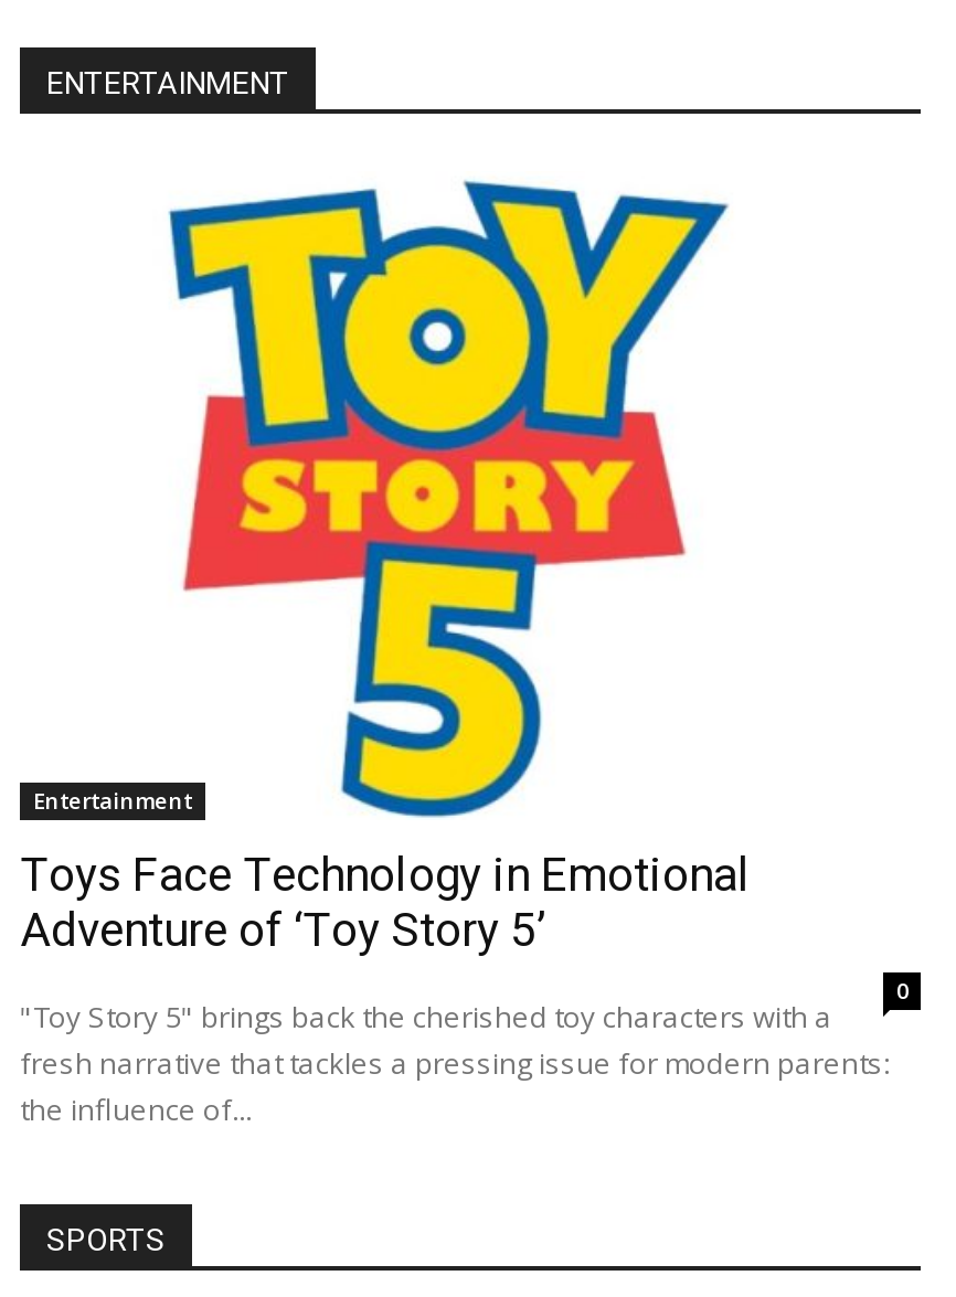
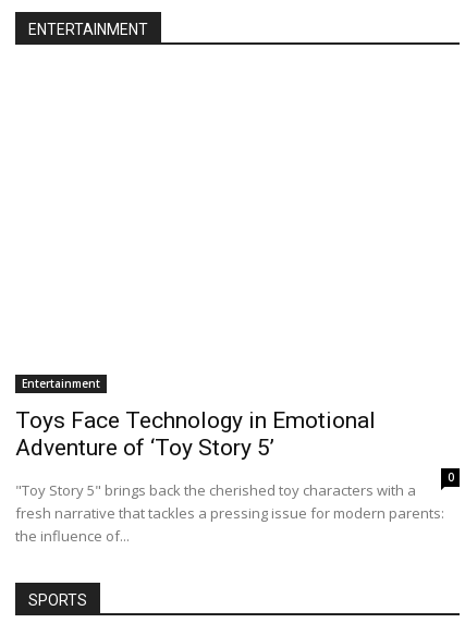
[168,180,729,820] [image] -> none

